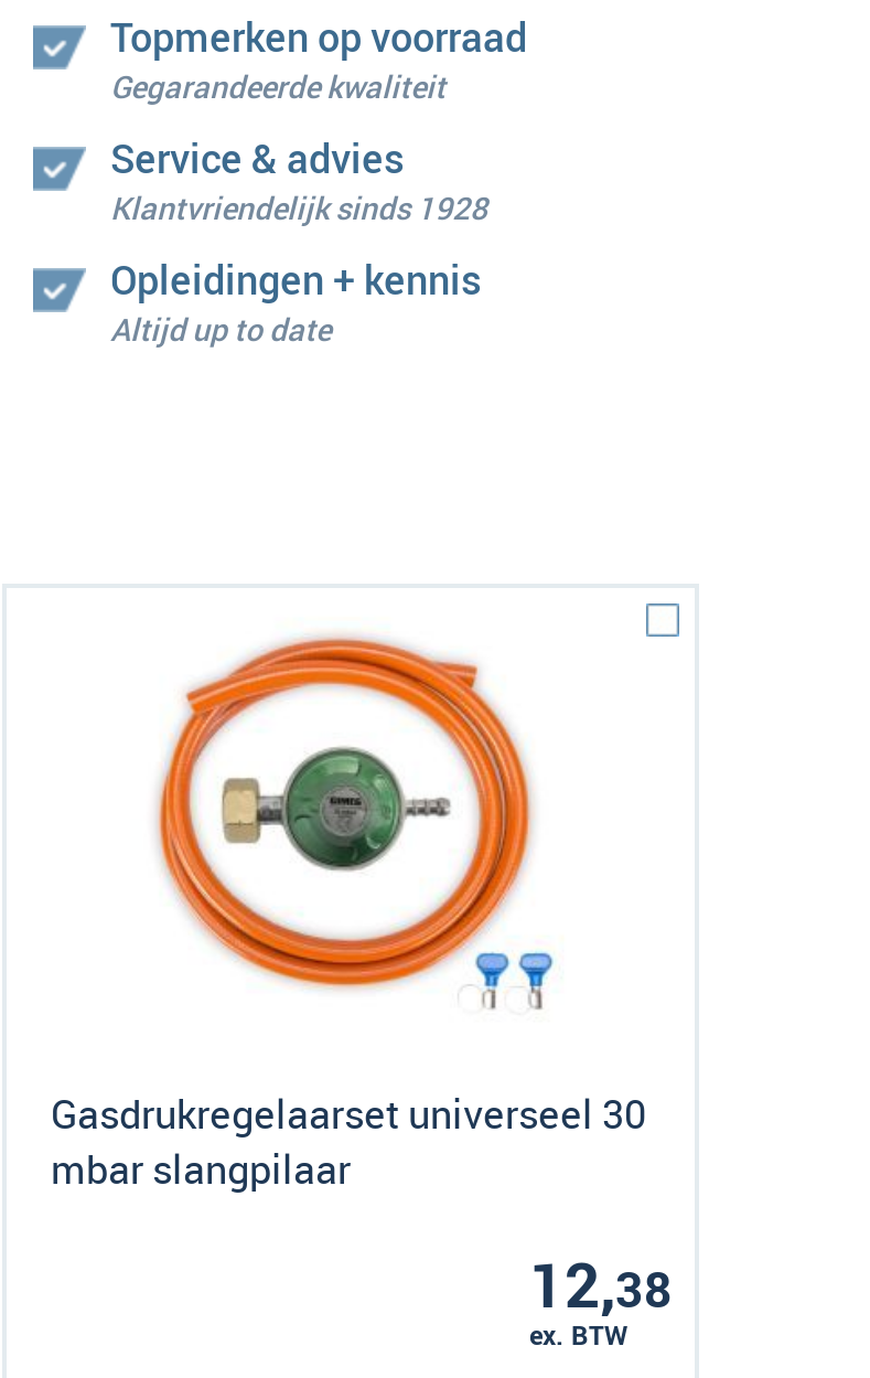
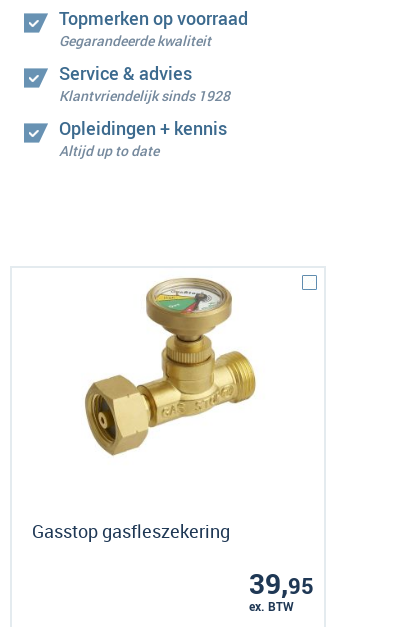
[154,610,556,1012] [image] -> [80,277,260,459] [image]
[51,1087,646,1195] Gasdrukregelaarset universeel 30 | mbar slangpilaar -> [32,519,230,543] Gasstop gasfleszekering
[529,1241,673,1325] 12,38 -> [249,564,314,602] 39,95

